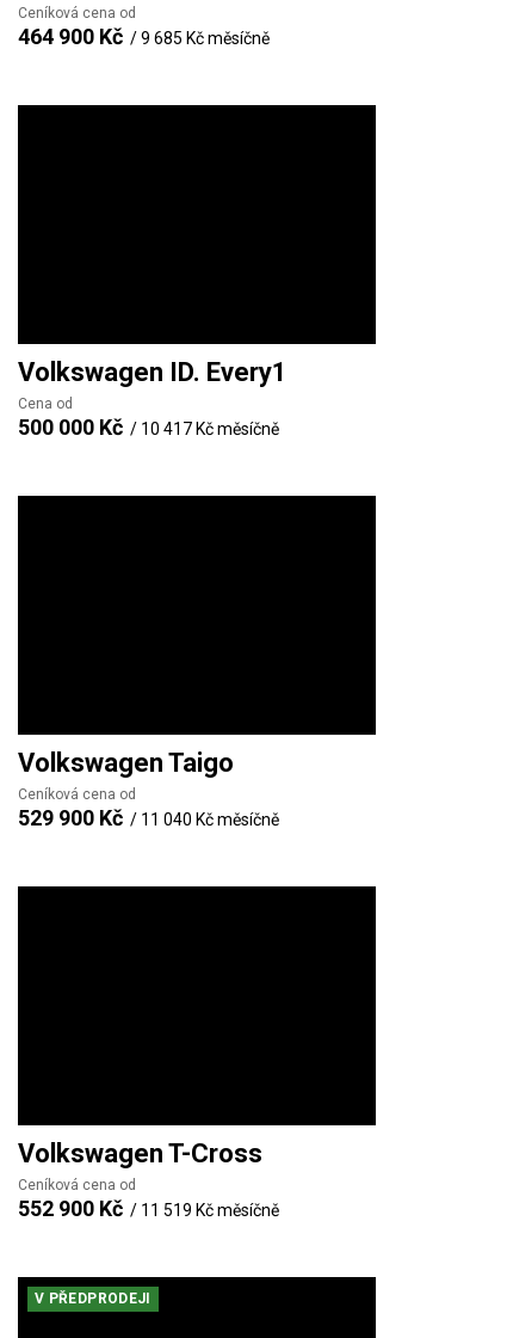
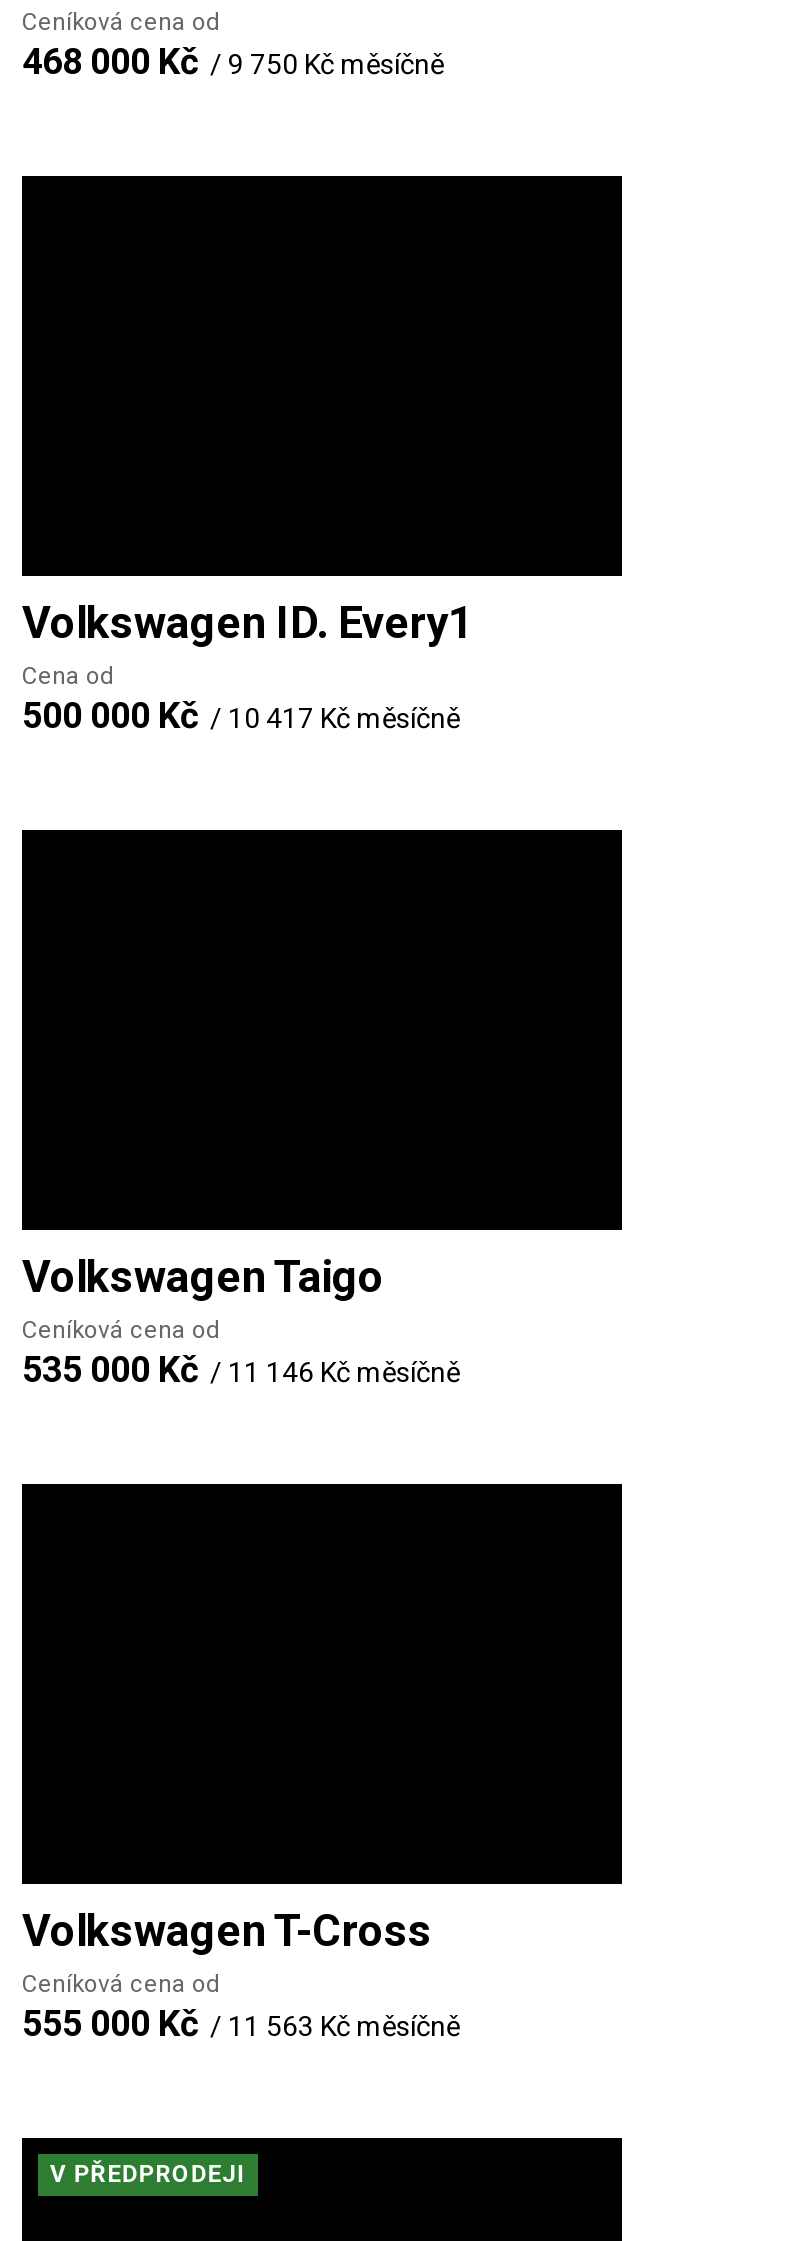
[18,24,270,49] 464 900 Kč / 9 685 Kč měsíčně -> [22,40,444,82] 468 000 Kč / 9 750 Kč měsíčně
[18,805,279,830] 529 900 Kč / 11 040 Kč měsíčně -> [22,1348,460,1390] 535 000 Kč / 11 146 Kč měsíčně
[18,1196,279,1221] 552 900 Kč / 11 519 Kč měsíčně -> [22,2002,460,2044] 555 000 Kč / 11 563 Kč měsíčně

